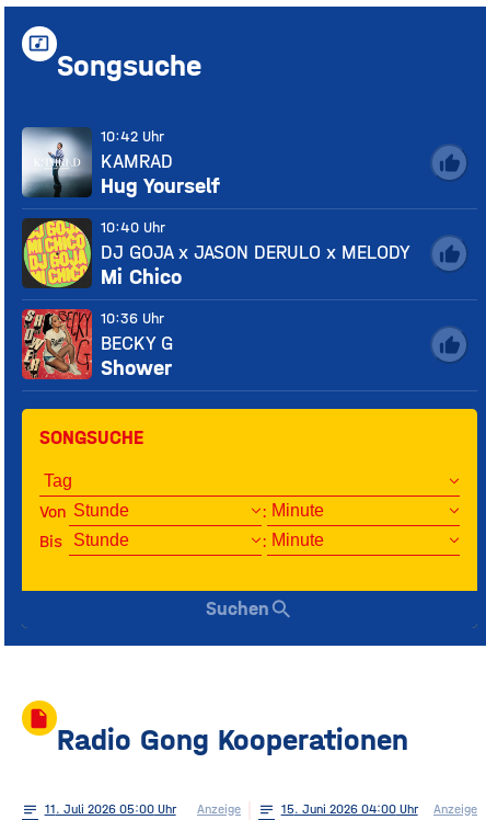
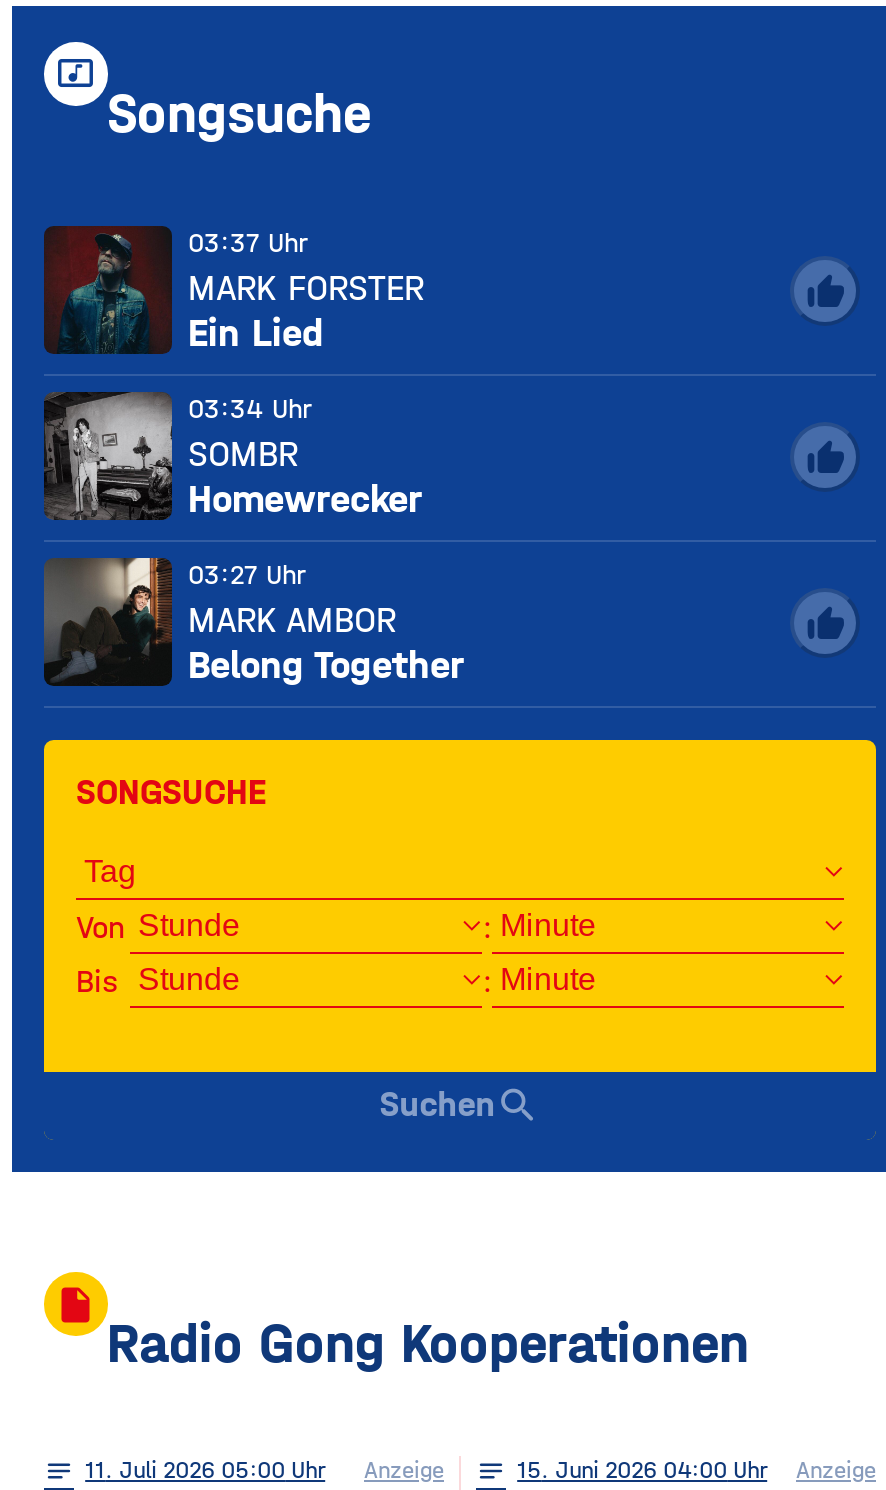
[21,127,220,198] [image] | 10:42 Uhr | KAMRAD | Hug Yourself -> [42,224,424,355] [image] | 03:37 Uhr | MARK FORSTER | Ein Lied
[23,218,410,289] [image] | 10:40 Uhr | DJ GOJA x JASON DERULO x MELODY | Mi Chico -> [46,391,422,521] [image] | 03:34 Uhr | SOMBR | Homewrecker
[21,308,173,380] [image] | 10:36 Uhr | BECKY G | Shower -> [42,556,464,688] [image] | 03:27 Uhr | MARK AMBOR | Belong Together

